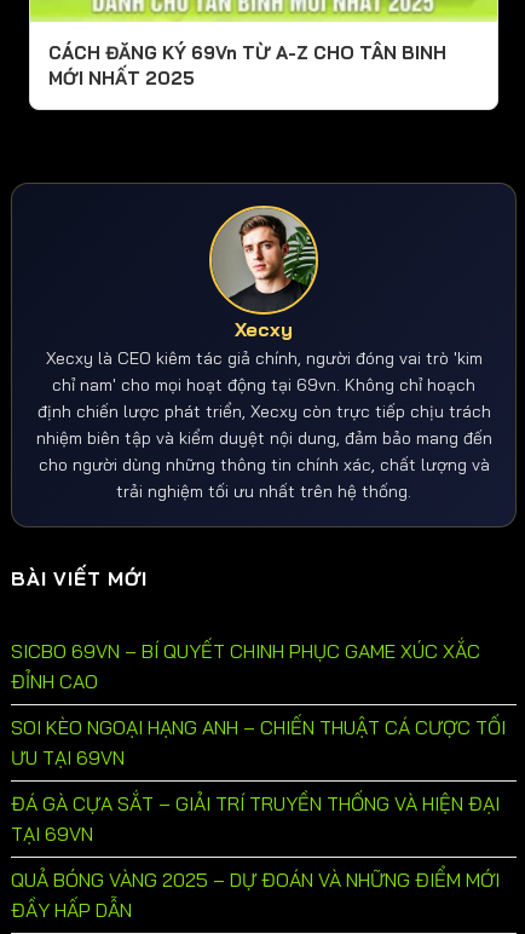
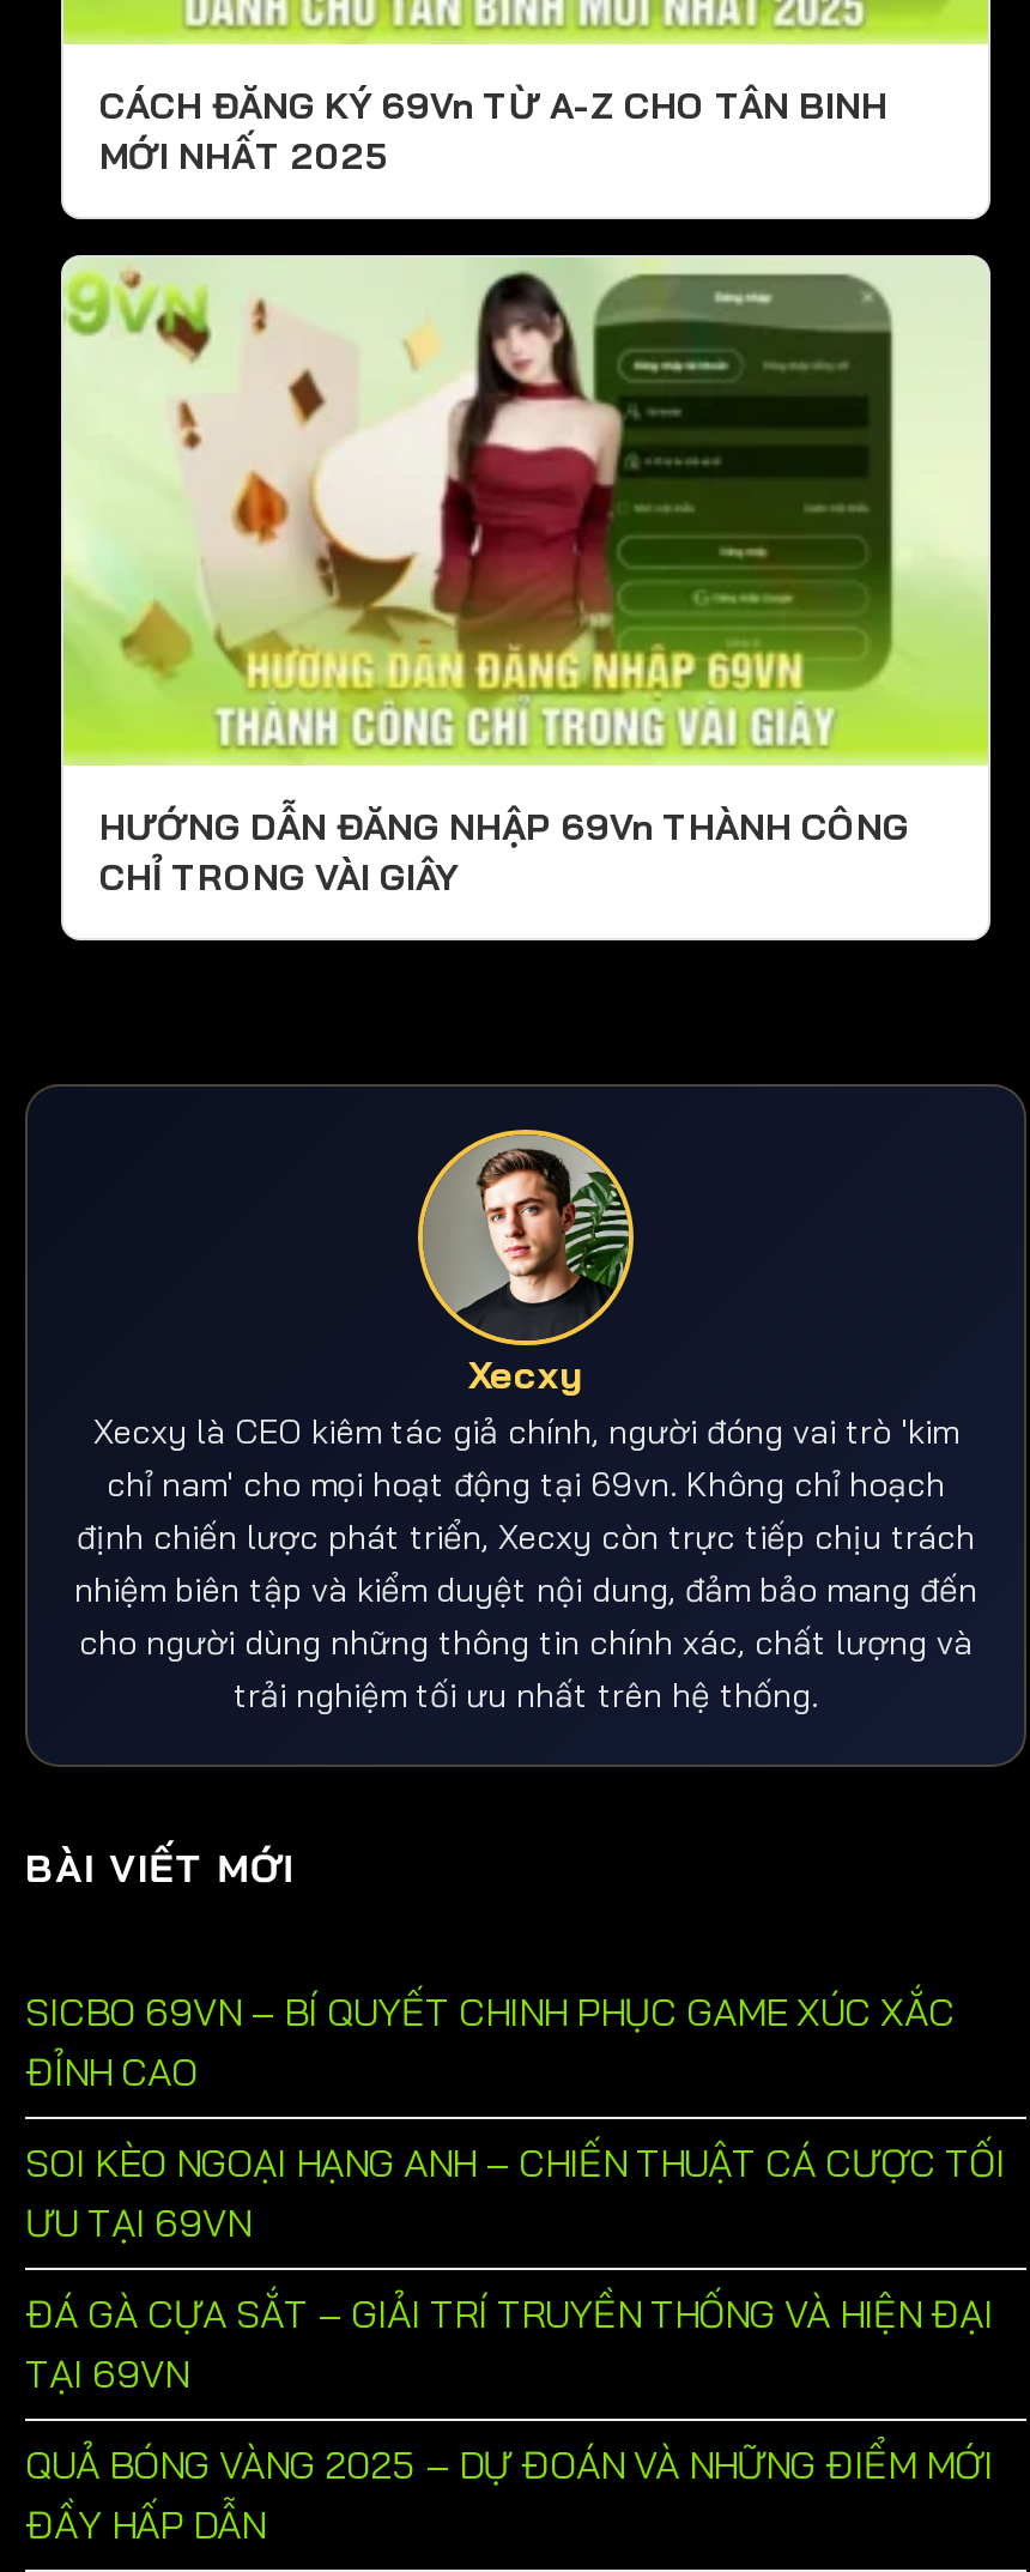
none -> [61,252,990,899] [image] | HƯỚNG DẪN ĐĂNG NHẬP 69Vn THÀNH CÔNG | CHỈ TRONG VÀI GIÂY

